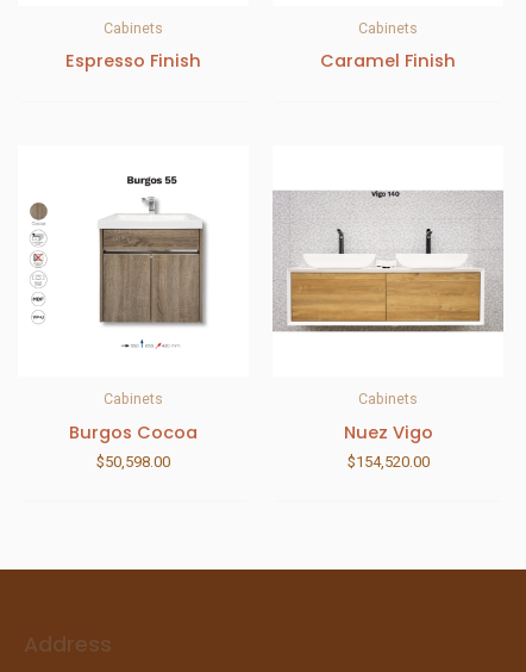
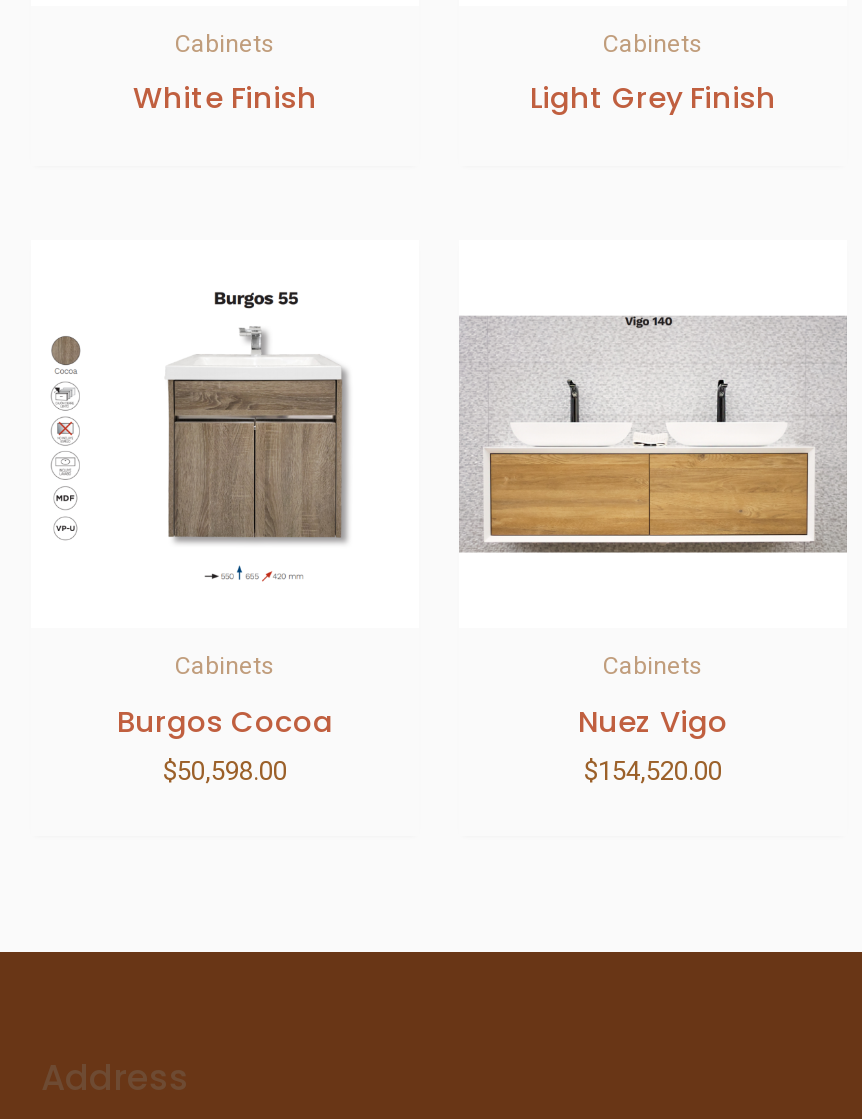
[65,49,201,73] Espresso Finish -> [133,79,317,119] White Finish
[320,49,456,73] Caramel Finish -> [530,79,776,119] Light Grey Finish

